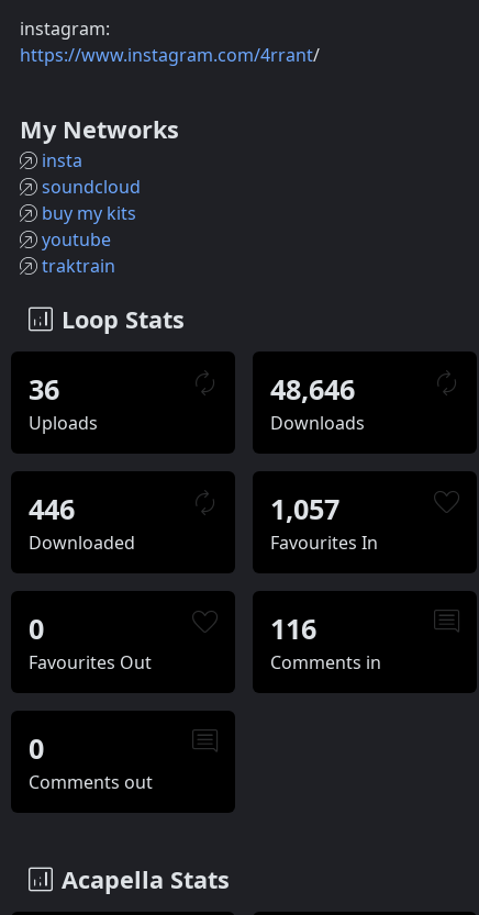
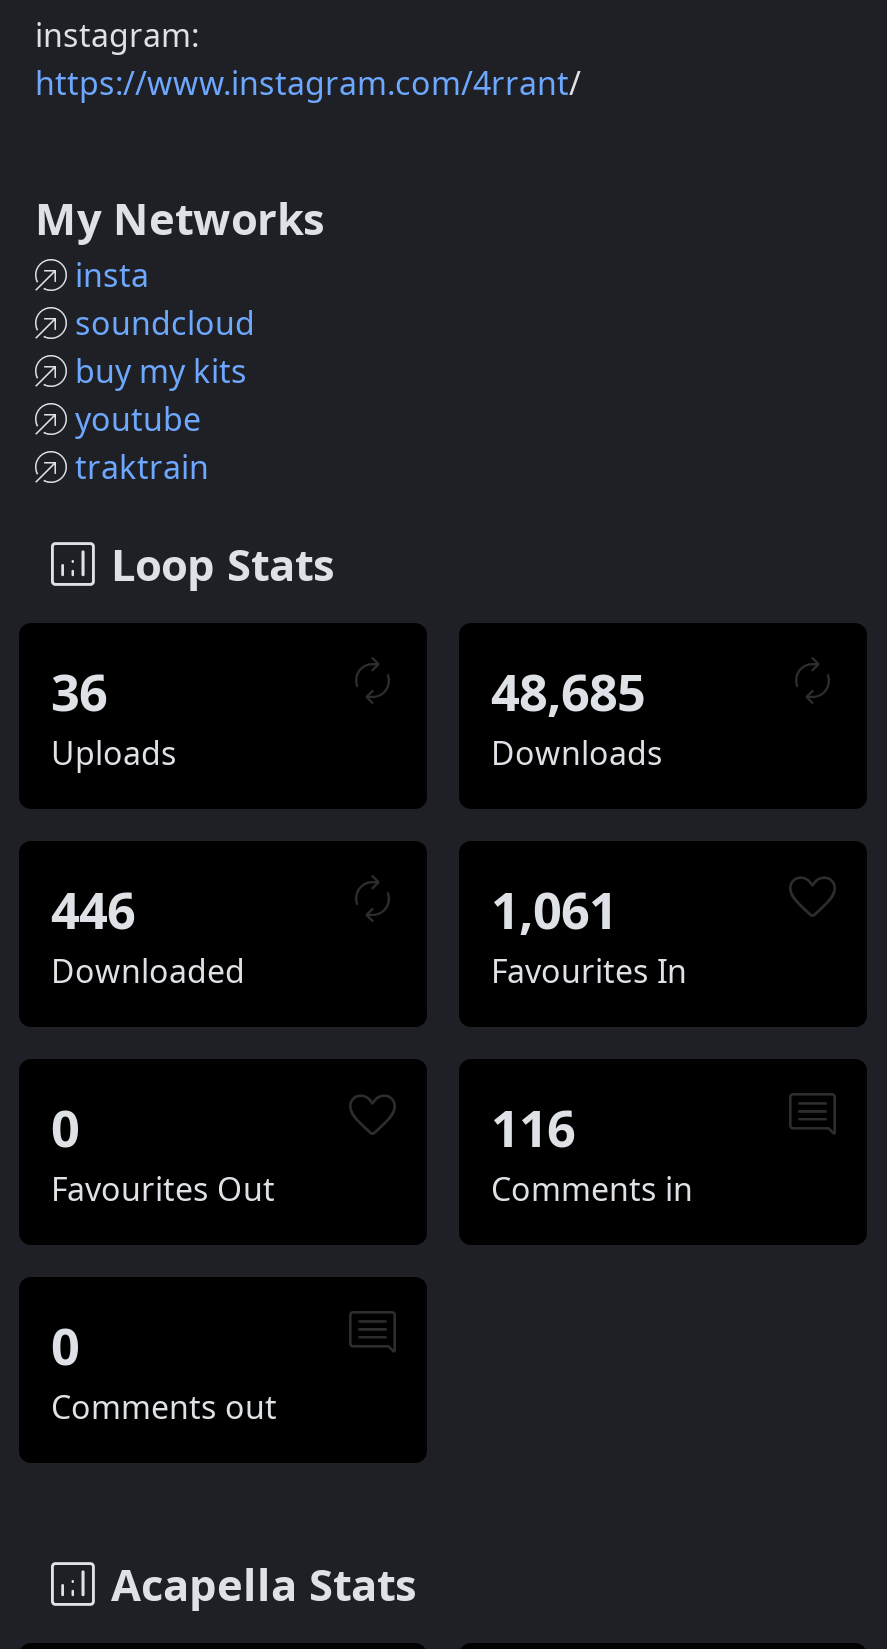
[270,370,355,407] 48,646 -> [491,656,645,724] 48,685
[270,489,339,527] 1,057 -> [491,874,617,942] 1,061

